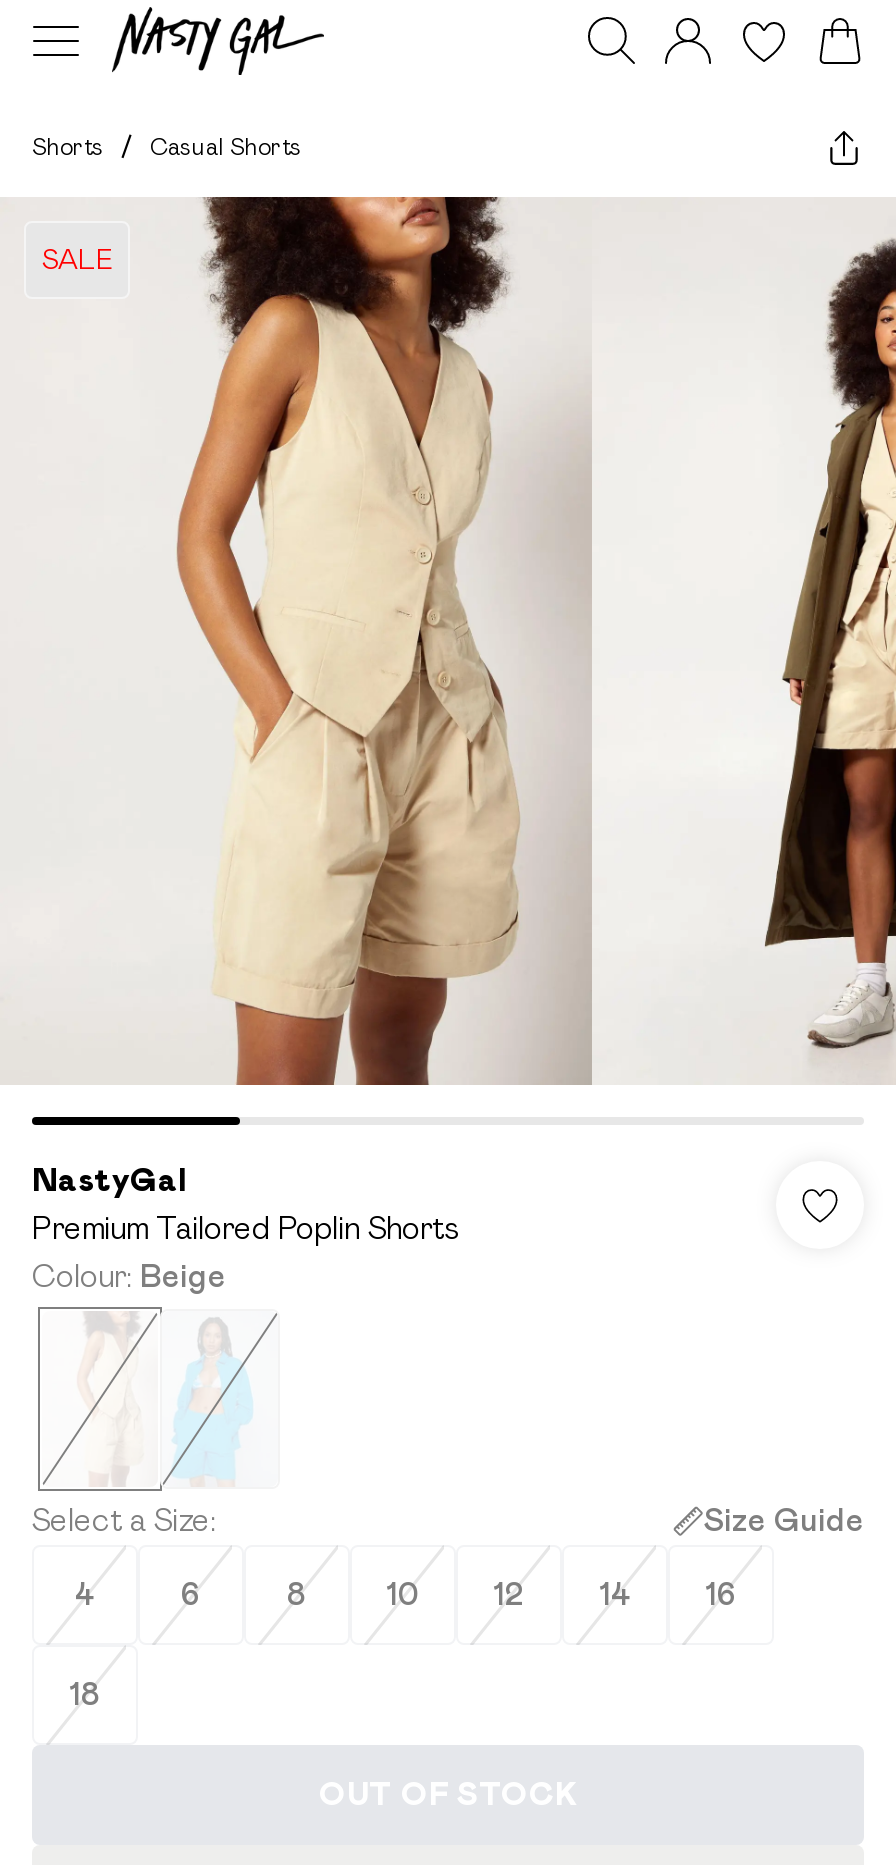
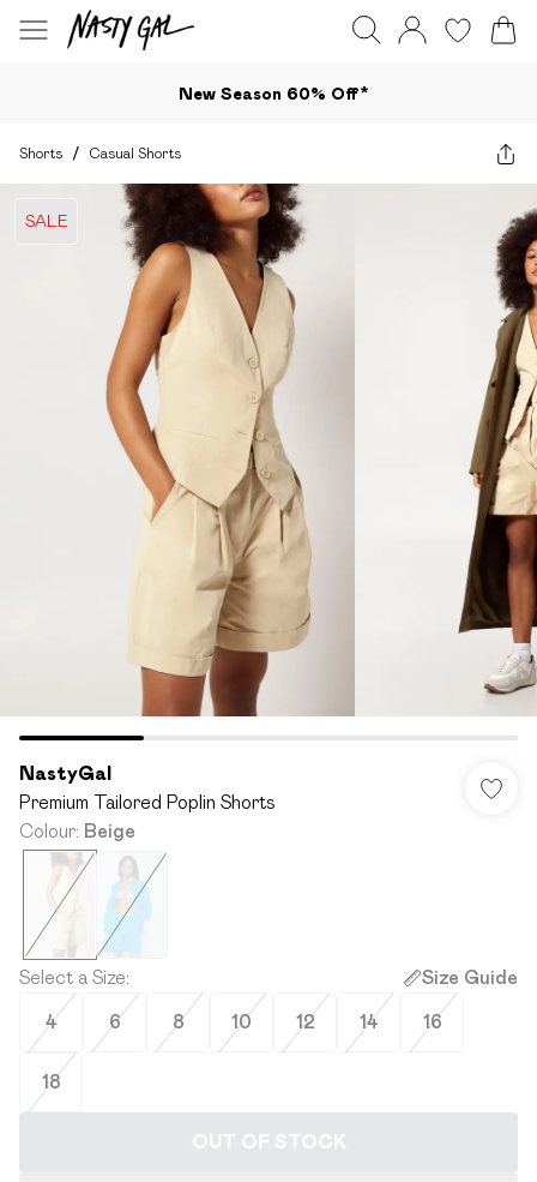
none -> [178,83,369,103] New Season 60% Off*

